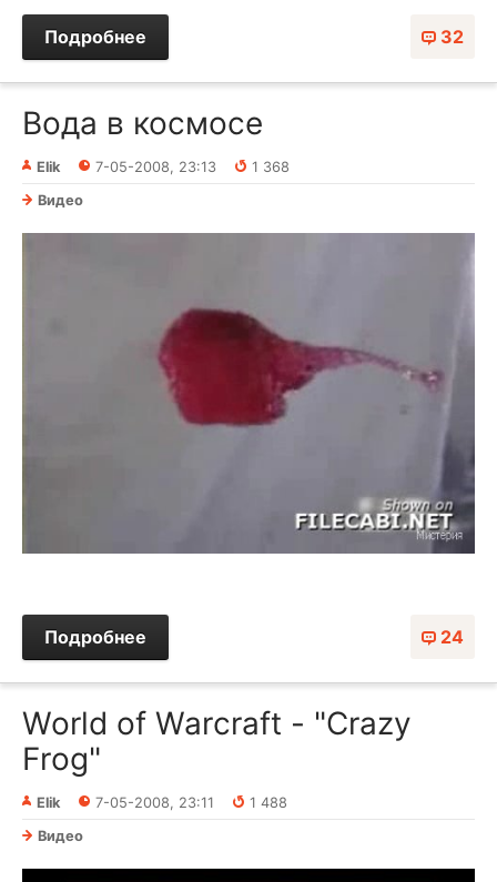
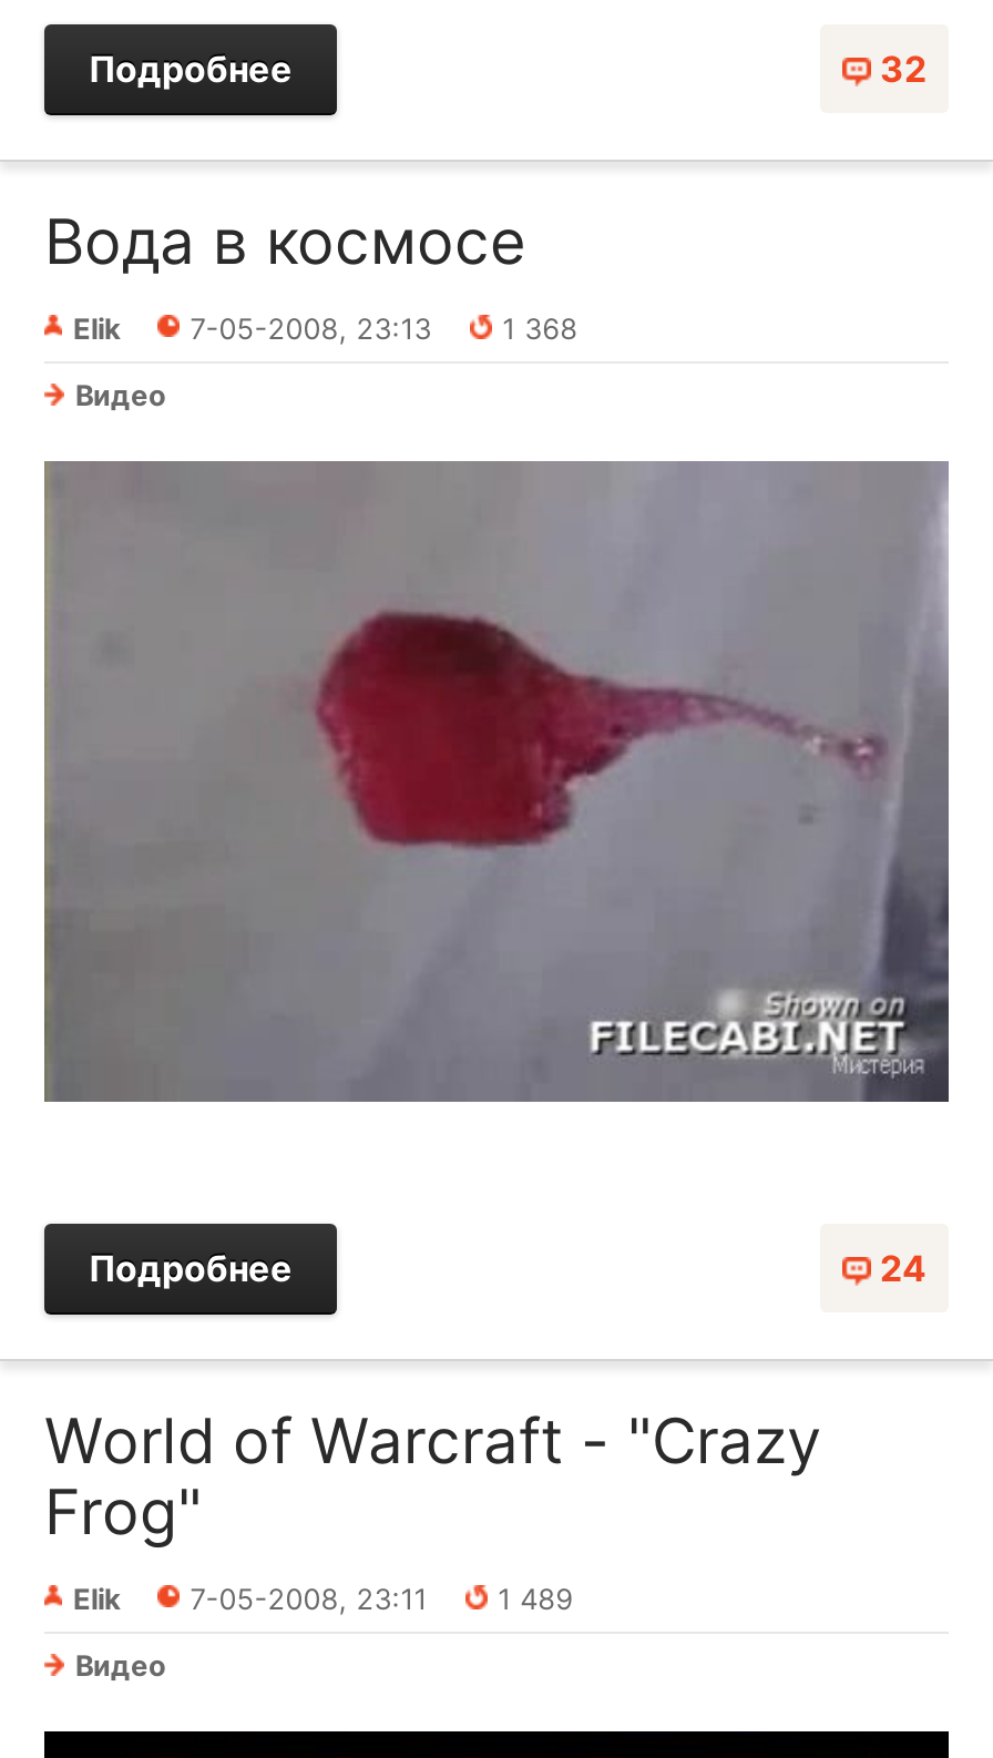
[249,794,287,811] 1 488 -> [498,1582,573,1615] 1 489

